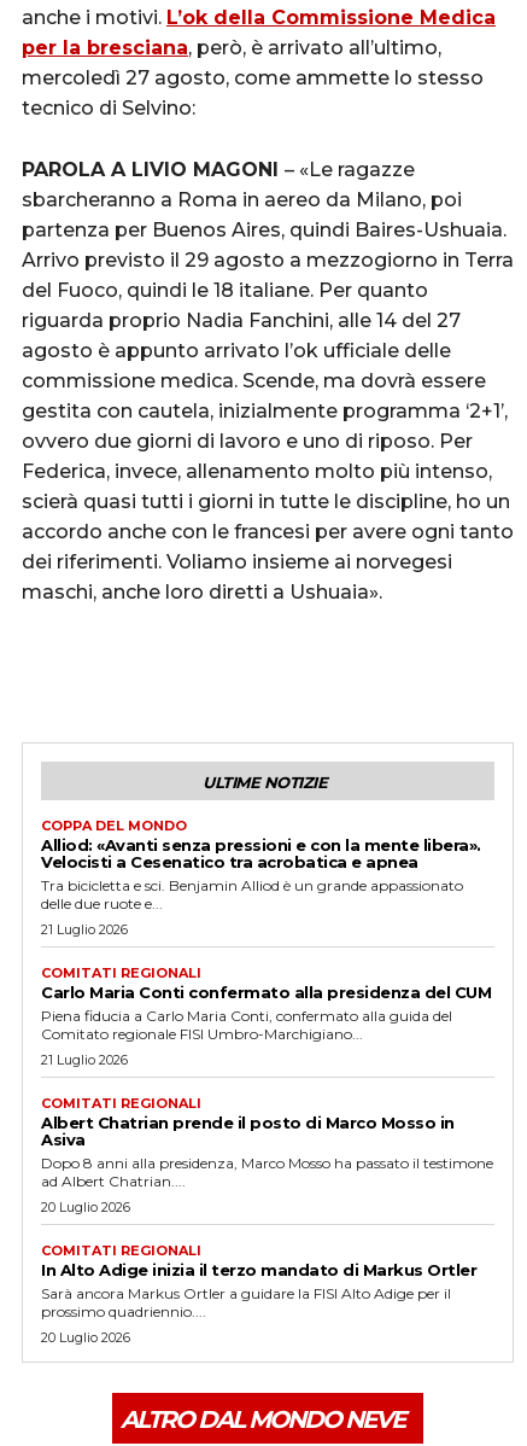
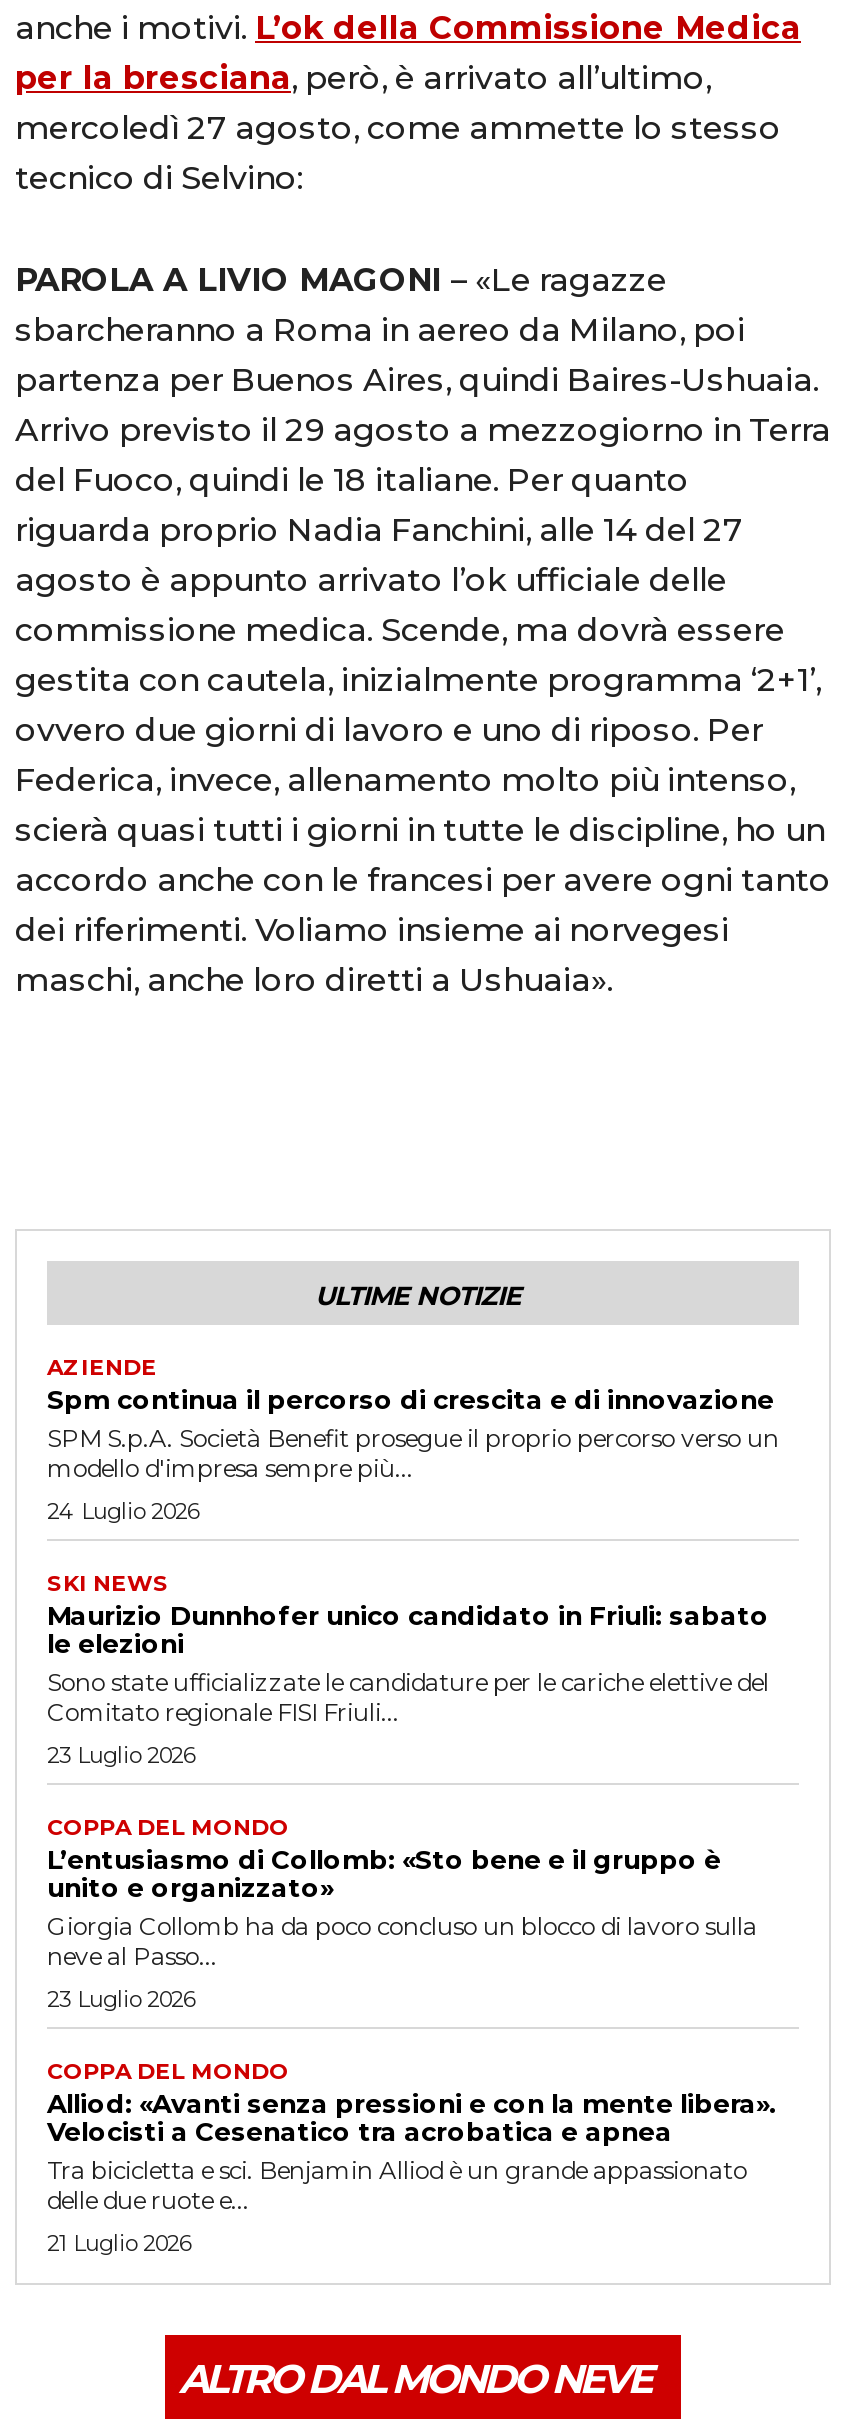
none -> [47,1354,779,2014] AZIENDE | Spm continua il percorso di crescita e di innovazione | SPM S.p.A. Società Benefit prosegue il proprio percorso verso un | modello d'impresa sempre più... | 24 Luglio 2026 | SKI NEWS | Maurizio Dunnhofer unico candidato in Friuli: sabato | le elezioni | Sono state ufficializzate le candidature per le cariche elettive del | Comitato regionale FISI Friuli... | 23 Luglio 2026 | COPPA DEL MONDO | L’entusiasmo di Collomb: «Sto bene e il gruppo è | unito e organizzato» | Giorgia Collomb ha da poco concluso un blocco di lavoro sulla | neve al Passo... | 23 Luglio 2026
moved [41,817,481,938] -> [47,2058,776,2258]: COPPA DEL MONDO | Alliod: «Avanti senza pressioni e con la mente libera». | Velocisti a Cesenatico tra acrobatica e apnea | Tra bicicletta e sci. Benjamin Alliod è un grande appassionato | delle due ruote e... | 21 Luglio 2026
[41,964,493,1346] COMITATI REGIONALI | Carlo Maria Conti confermato alla presidenza del CUM | Piena fiducia a Carlo Maria Conti, confermato alla guida del | Comitato regionale FISI Umbro-Marchigiano... | 21 Luglio 2026 | COMITATI REGIONALI | Albert Chatrian prende il posto di Marco Mosso in | Asiva | Dopo 8 anni alla presidenza, Marco Mosso ha passato il testimone | ad Albert Chatrian.... | 20 Luglio 2026 | COMITATI REGIONALI | In Alto Adige inizia il terzo mandato di Markus Ortler | Sarà ancora Markus Ortler a guidare la FISI Alto Adige per il | prossimo quadriennio.... | 20 Luglio 2026 -> none

